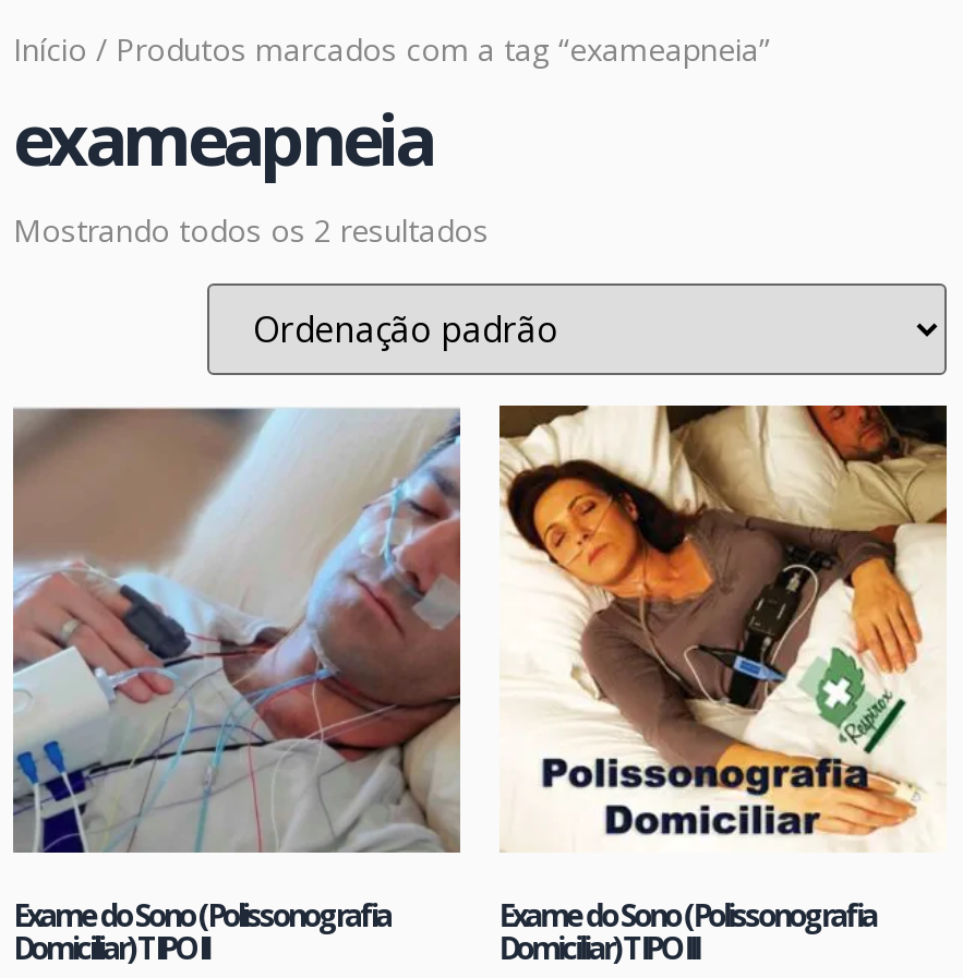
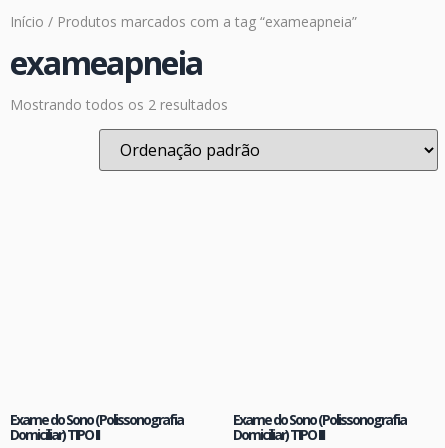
[11,407,462,856] [image] -> none
[497,402,949,852] [image] -> none

